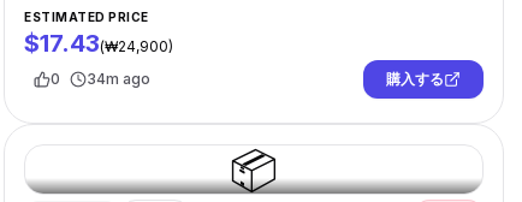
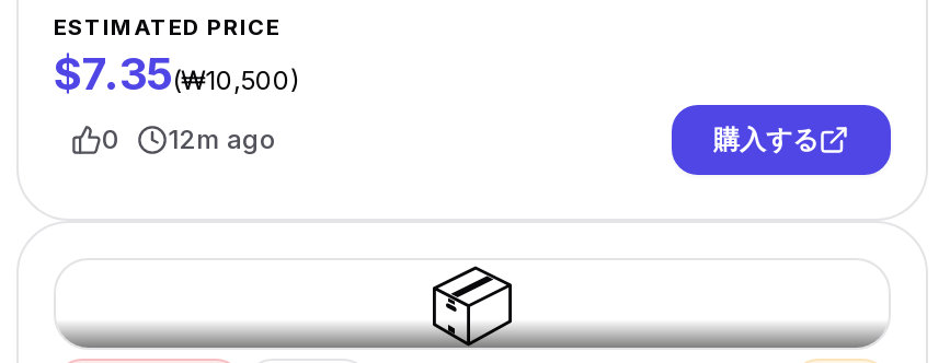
[24,29,173,58] $17.43(₩24,900) -> [54,48,299,101] $7.35(₩10,500)
[51,70,150,88] 0 34m ago -> [102,122,277,155] 0 12m ago

